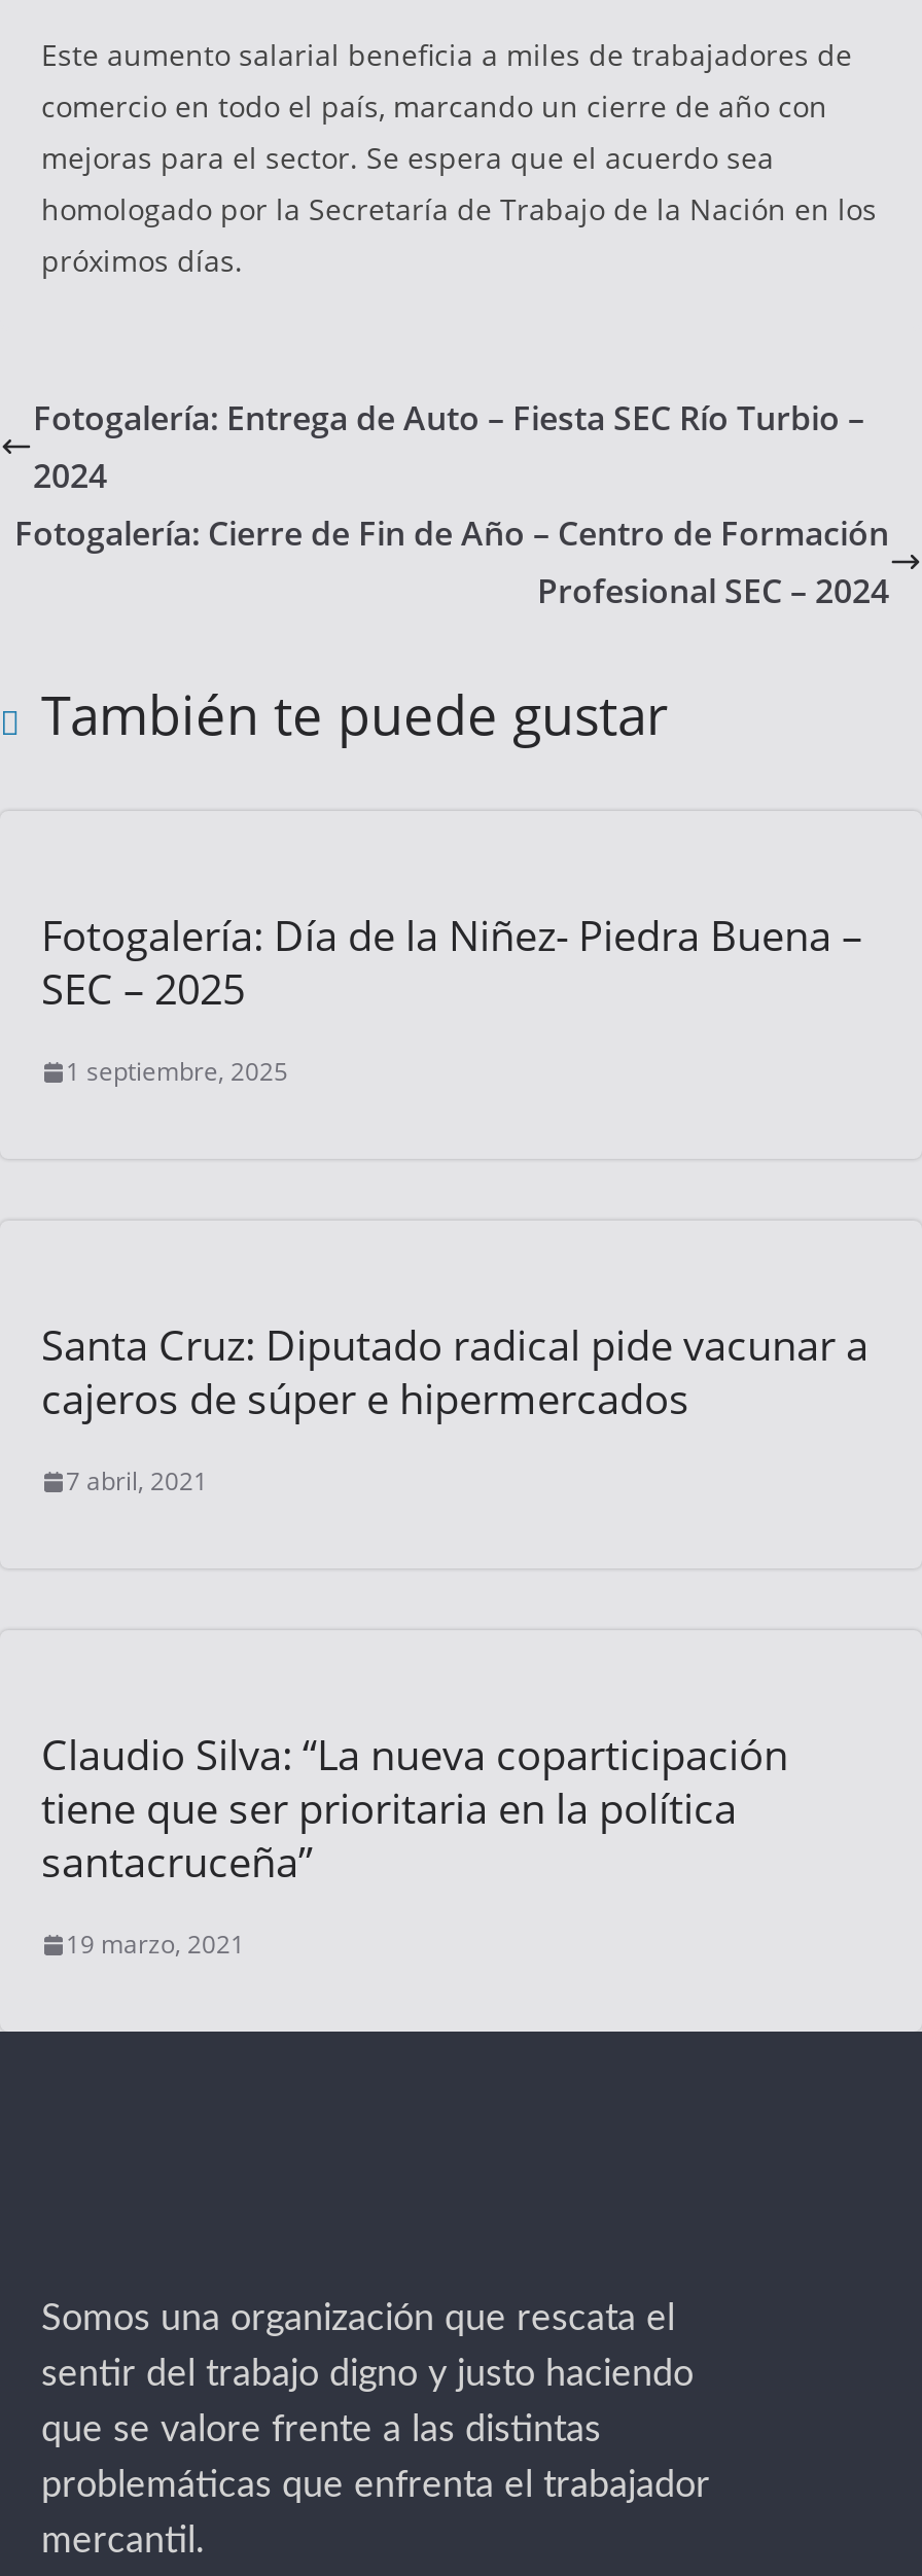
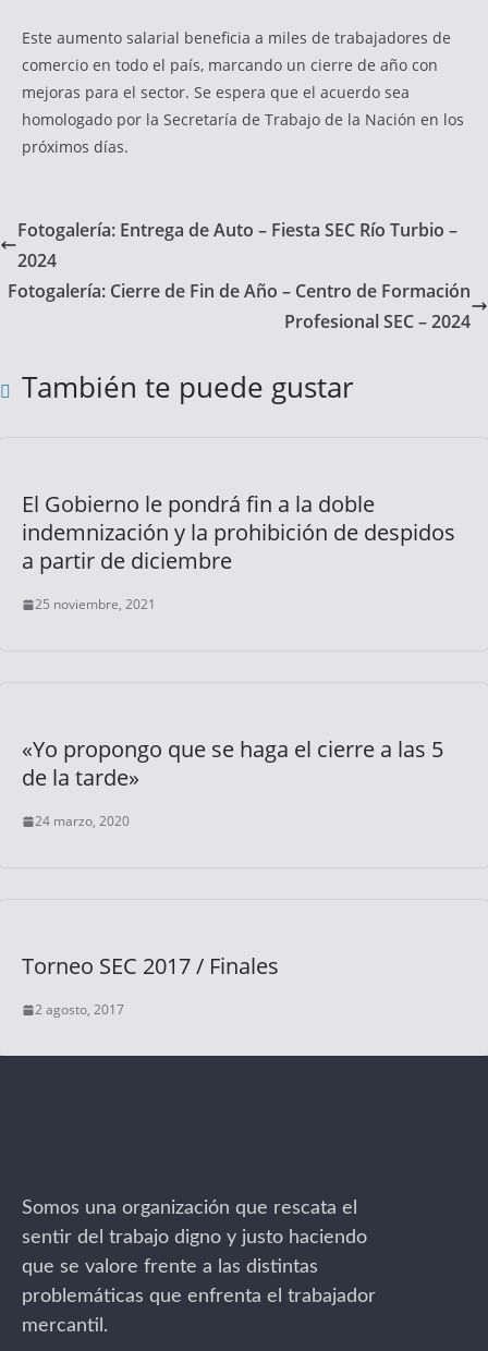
[41,908,862,1017] Fotogalería: Día de la Niñez- Piedra Buena – | SEC – 2025 -> [22,489,455,575] El Gobierno le pondrá fin a la doble | indemnización y la prohibición de despidos | a partir de diciembre
[66,1054,288,1089] 1 septiembre, 2025 -> [35,595,156,613] 25 noviembre, 2021
[41,1317,868,1426] Santa Cruz: Diputado radical pide vacunar a | cajeros de súper e hipermercados -> [22,734,443,792] «Yo propongo que se haga el cierre a las 5 | de la tarde»
[66,1463,208,1498] 7 abril, 2021 -> [35,812,130,830] 24 marzo, 2020
[41,1727,788,1890] Claudio Silva: “La nueva coparticipación | tiene que ser prioritaria en la política | santacruceña” -> [22,951,279,981] Torneo SEC 2017 / Finales
[66,1927,245,1962] 19 marzo, 2021 -> [35,1000,124,1019] 2 agosto, 2017

